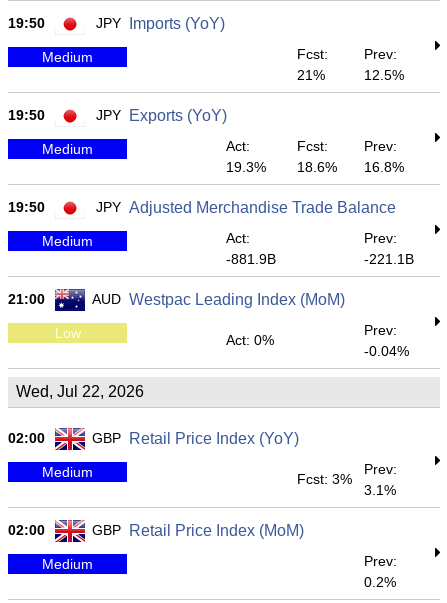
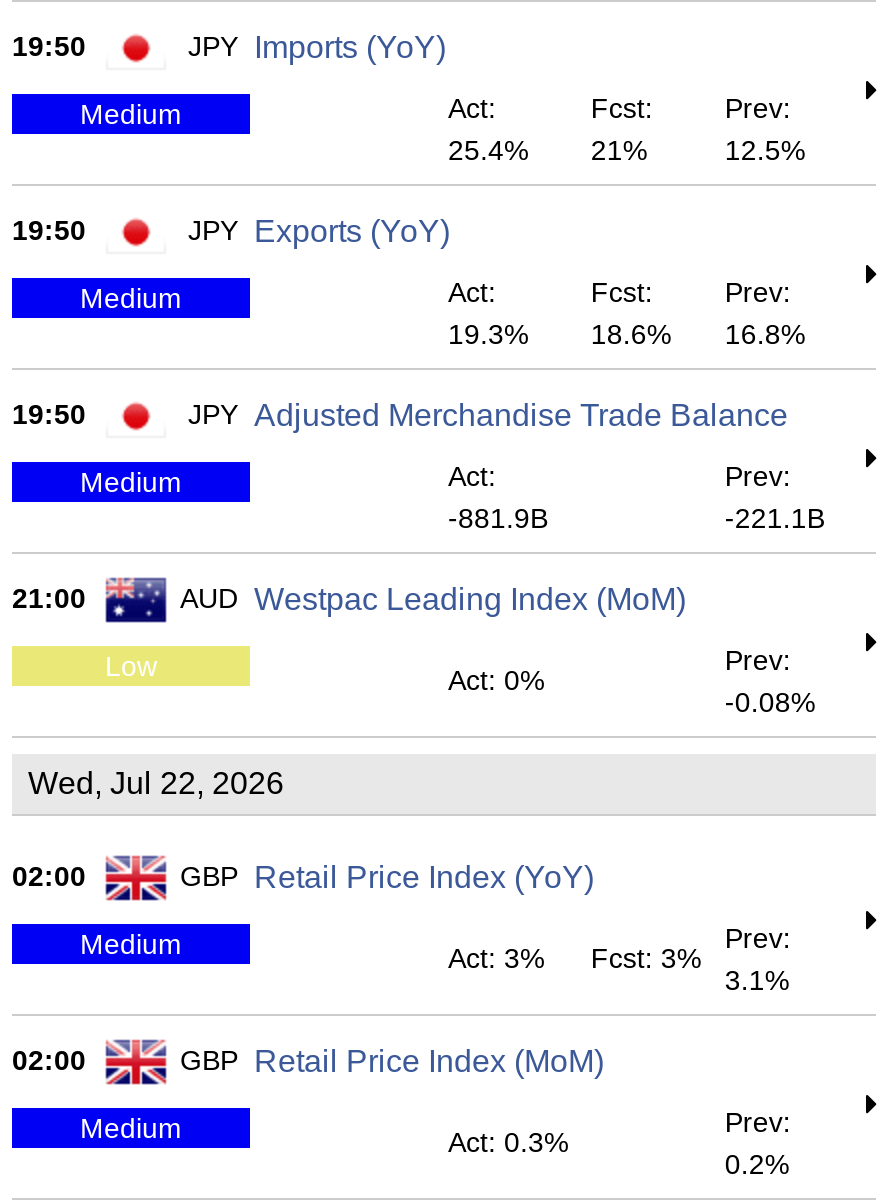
none -> [448,92,528,166] Act: | 25.4%
[364,343,409,359] -0.04% -> [725,686,815,718] -0.08%
none -> [448,942,544,974] Act: 3%
none -> [448,1126,568,1158] Act: 0.3%

